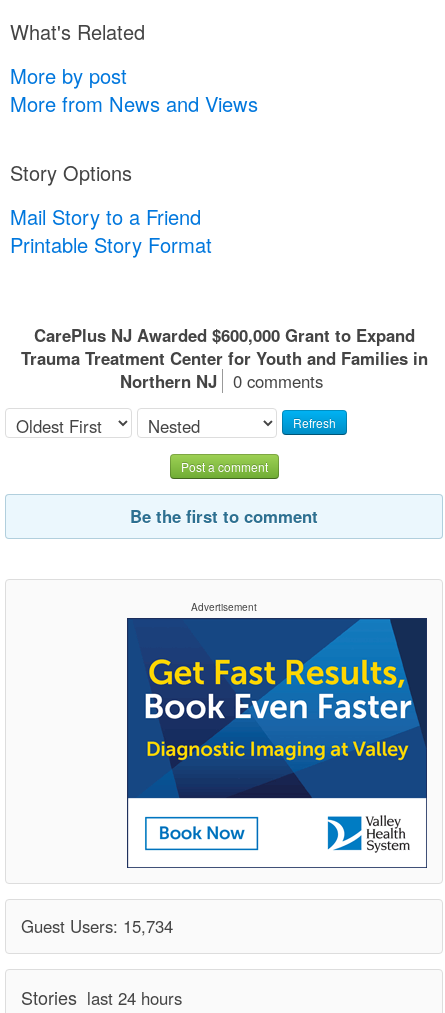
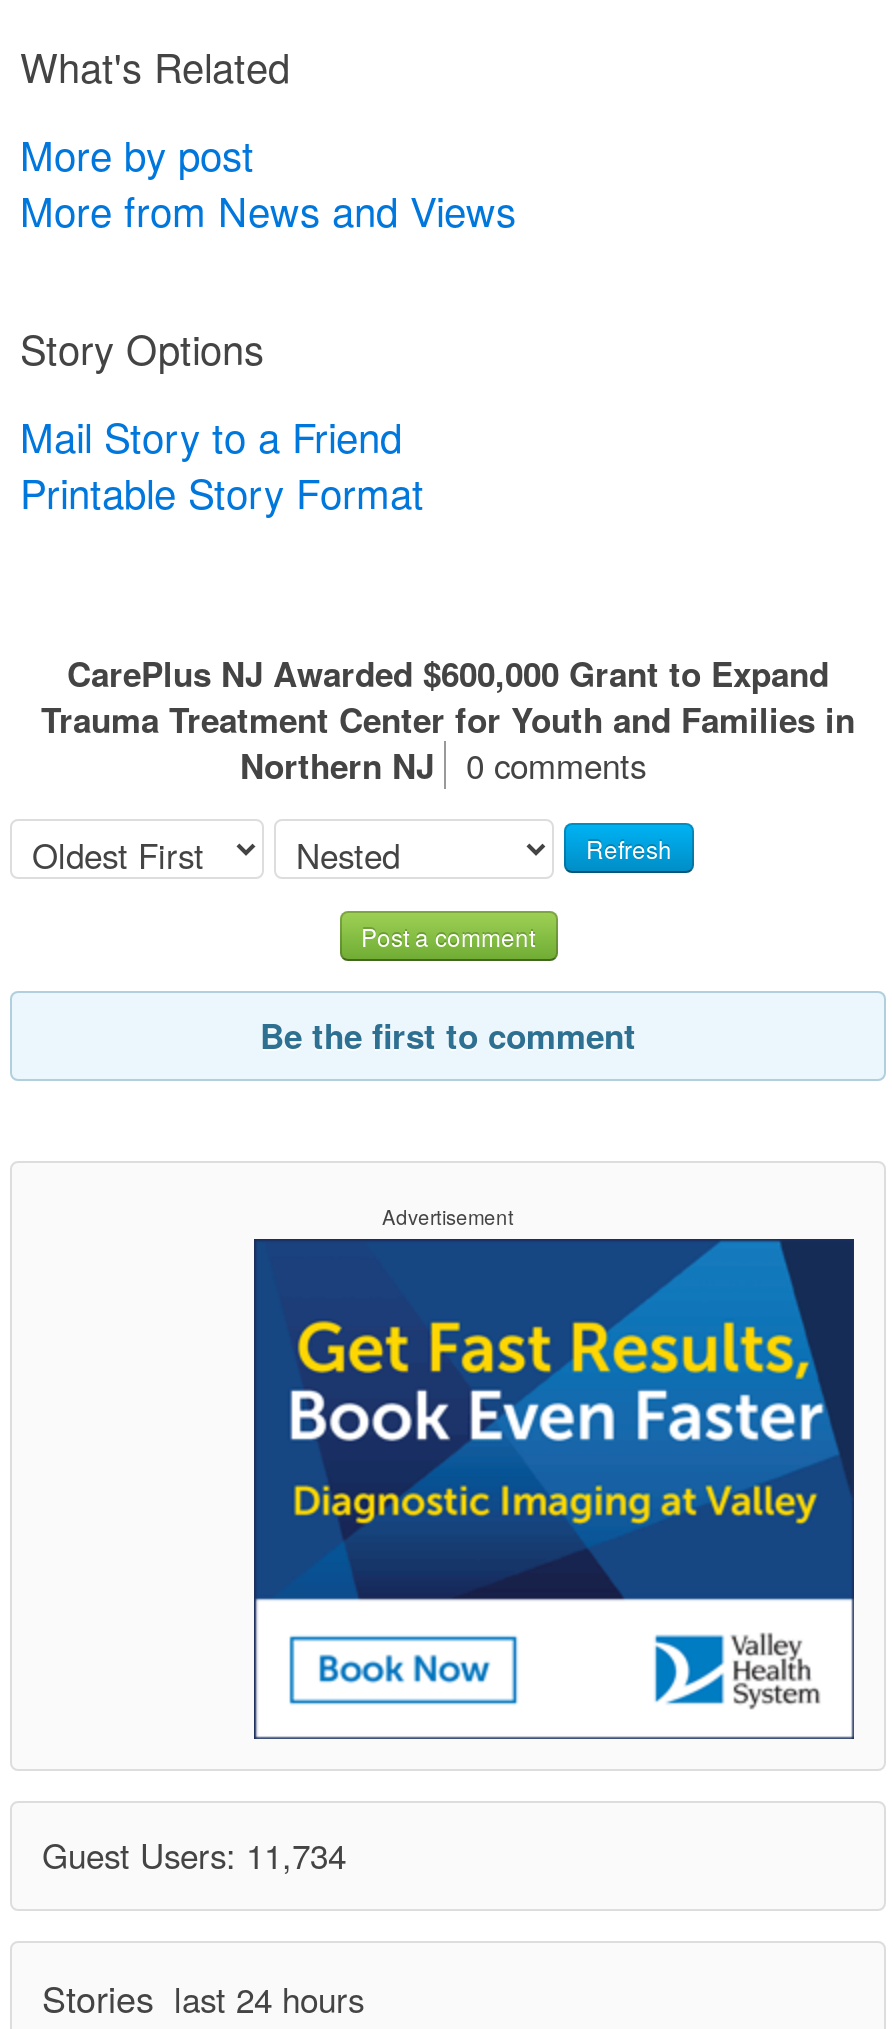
[21,914,173,938] Guest Users: 15,734 -> [42,1831,346,1879] Guest Users: 11,734

